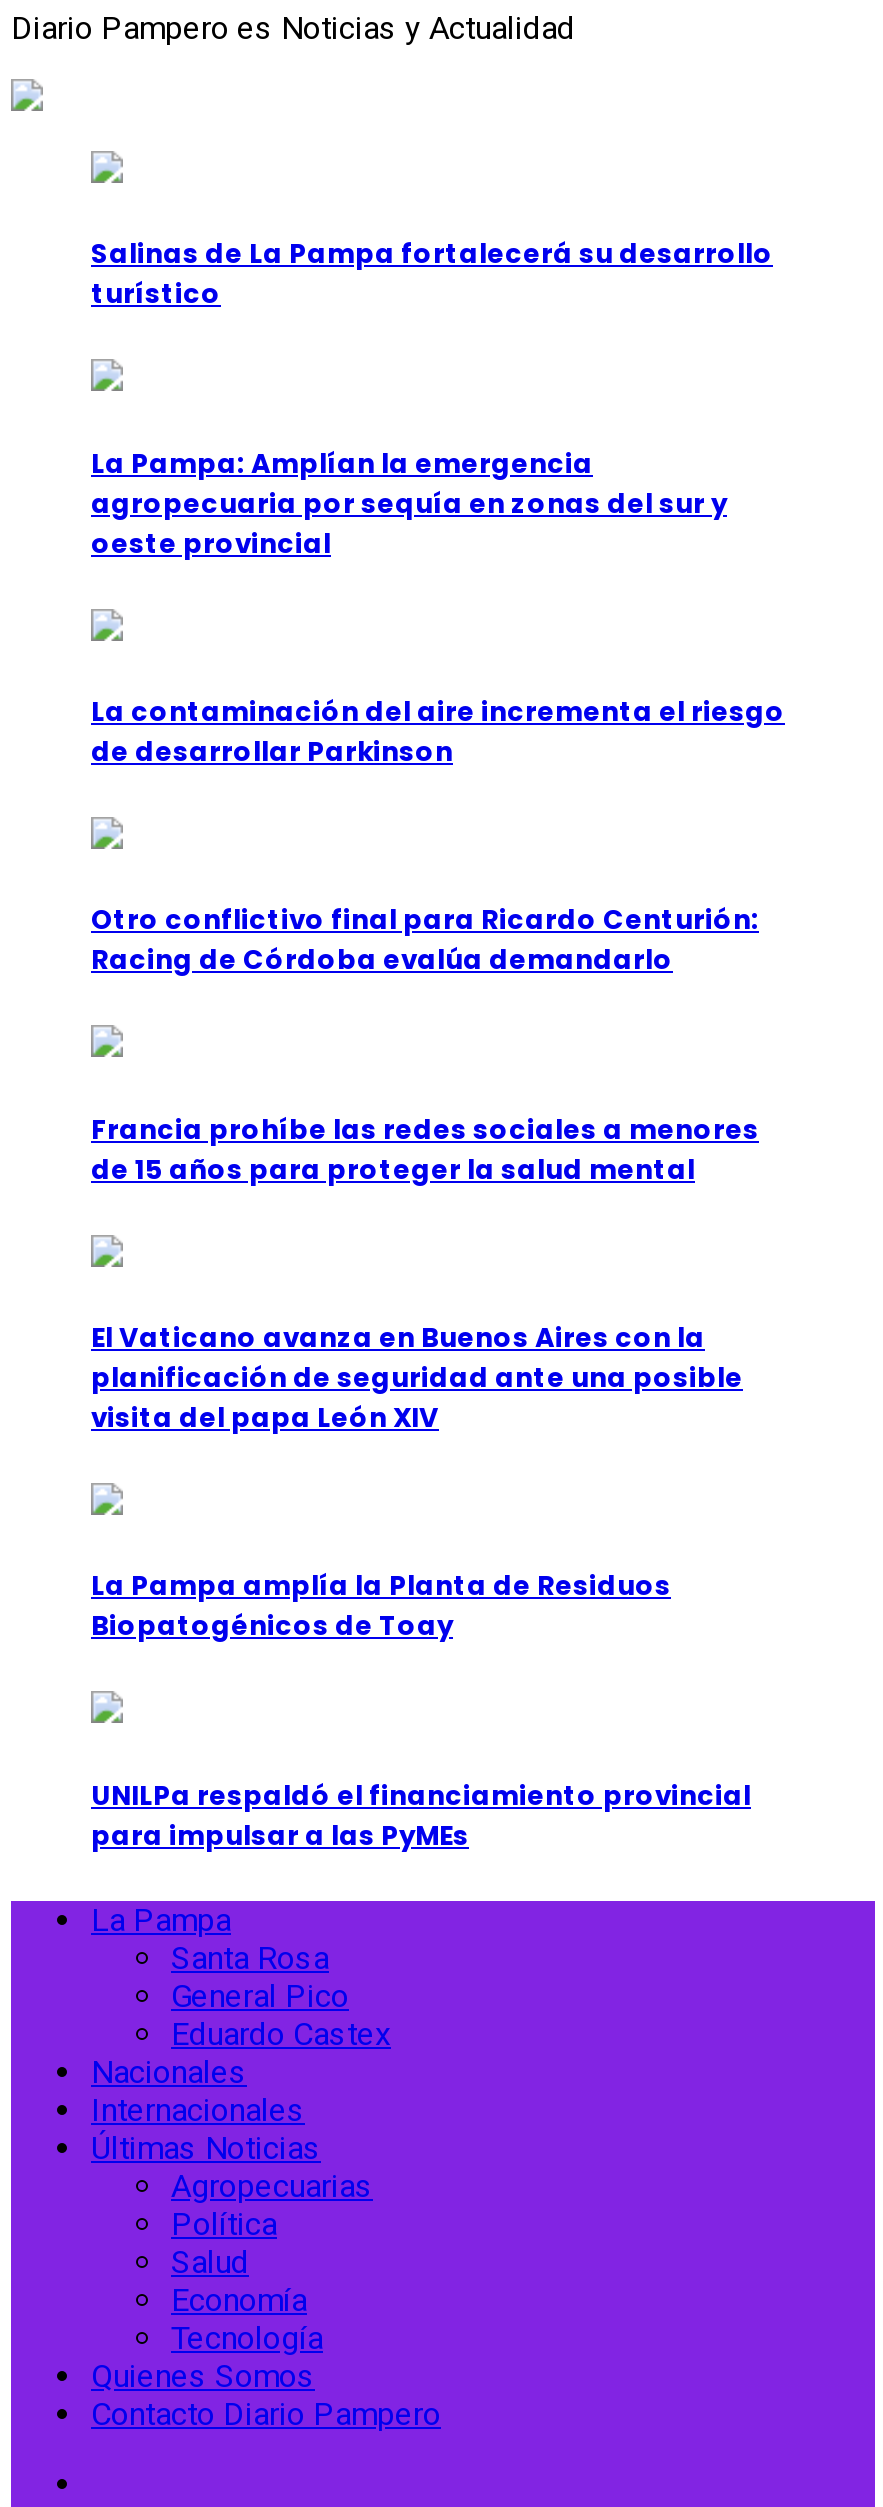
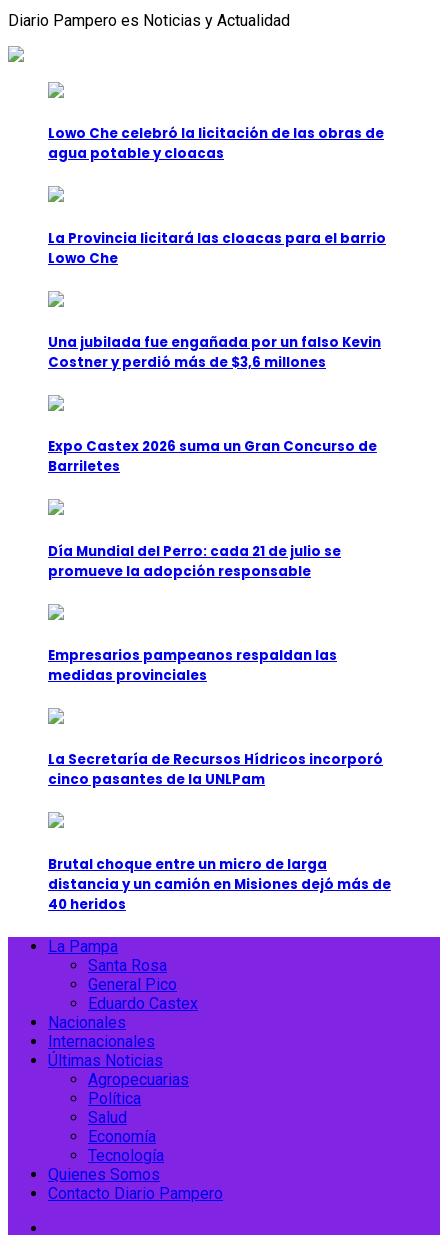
[91,235,773,313] Salinas de La Pampa fortalecerá su desarrollo | turístico -> [48,124,384,163] Lowo Che celebró la licitación de las obras de | agua potable y cloacas
[91,444,727,562] La Pampa: Amplían la emergencia | agropecuaria por sequía en zonas del sur y | oeste provincial -> [48,228,386,267] La Provincia licitará las cloacas para el barrio | Lowo Che
[91,693,785,771] La contaminación del aire incrementa el riesgo | de desarrollar Parkinson -> [48,333,381,372] Una jubilada fue engañada por un falso Kevin | Costner y perdió más de $3,6 millones
[91,901,759,979] Otro conflictivo final para Ricardo Centurión: | Racing de Córdoba evalúa demandarlo -> [48,437,377,476] Expo Castex 2026 suma un Gran Concurso de | Barriletes
[91,1110,759,1188] Francia prohíbe las redes sociales a menores | de 15 años para proteger la salud mental -> [48,541,341,580] Día Mundial del Perro: cada 21 de julio se | promueve la adopción responsable
[91,1319,743,1437] El Vaticano avanza en Buenos Aires con la | planificación de seguridad ante una posible | visita del papa León XIV -> [48,646,337,685] Empresarios pampeanos respaldan las | medidas provinciales
[91,1567,671,1645] La Pampa amplía la Planta de Residuos | Biopatogénicos de Toay -> [48,750,383,789] La Secretaría de Recursos Hídricos incorporó | cinco pasantes de la UNLPam
[91,1776,751,1854] UNILPa respaldó el financiamiento provincial | para impulsar a las PyMEs -> [48,855,391,914] Brutal choque entre un micro de larga | distancia y un camión en Misiones dejó más de | 40 heridos

